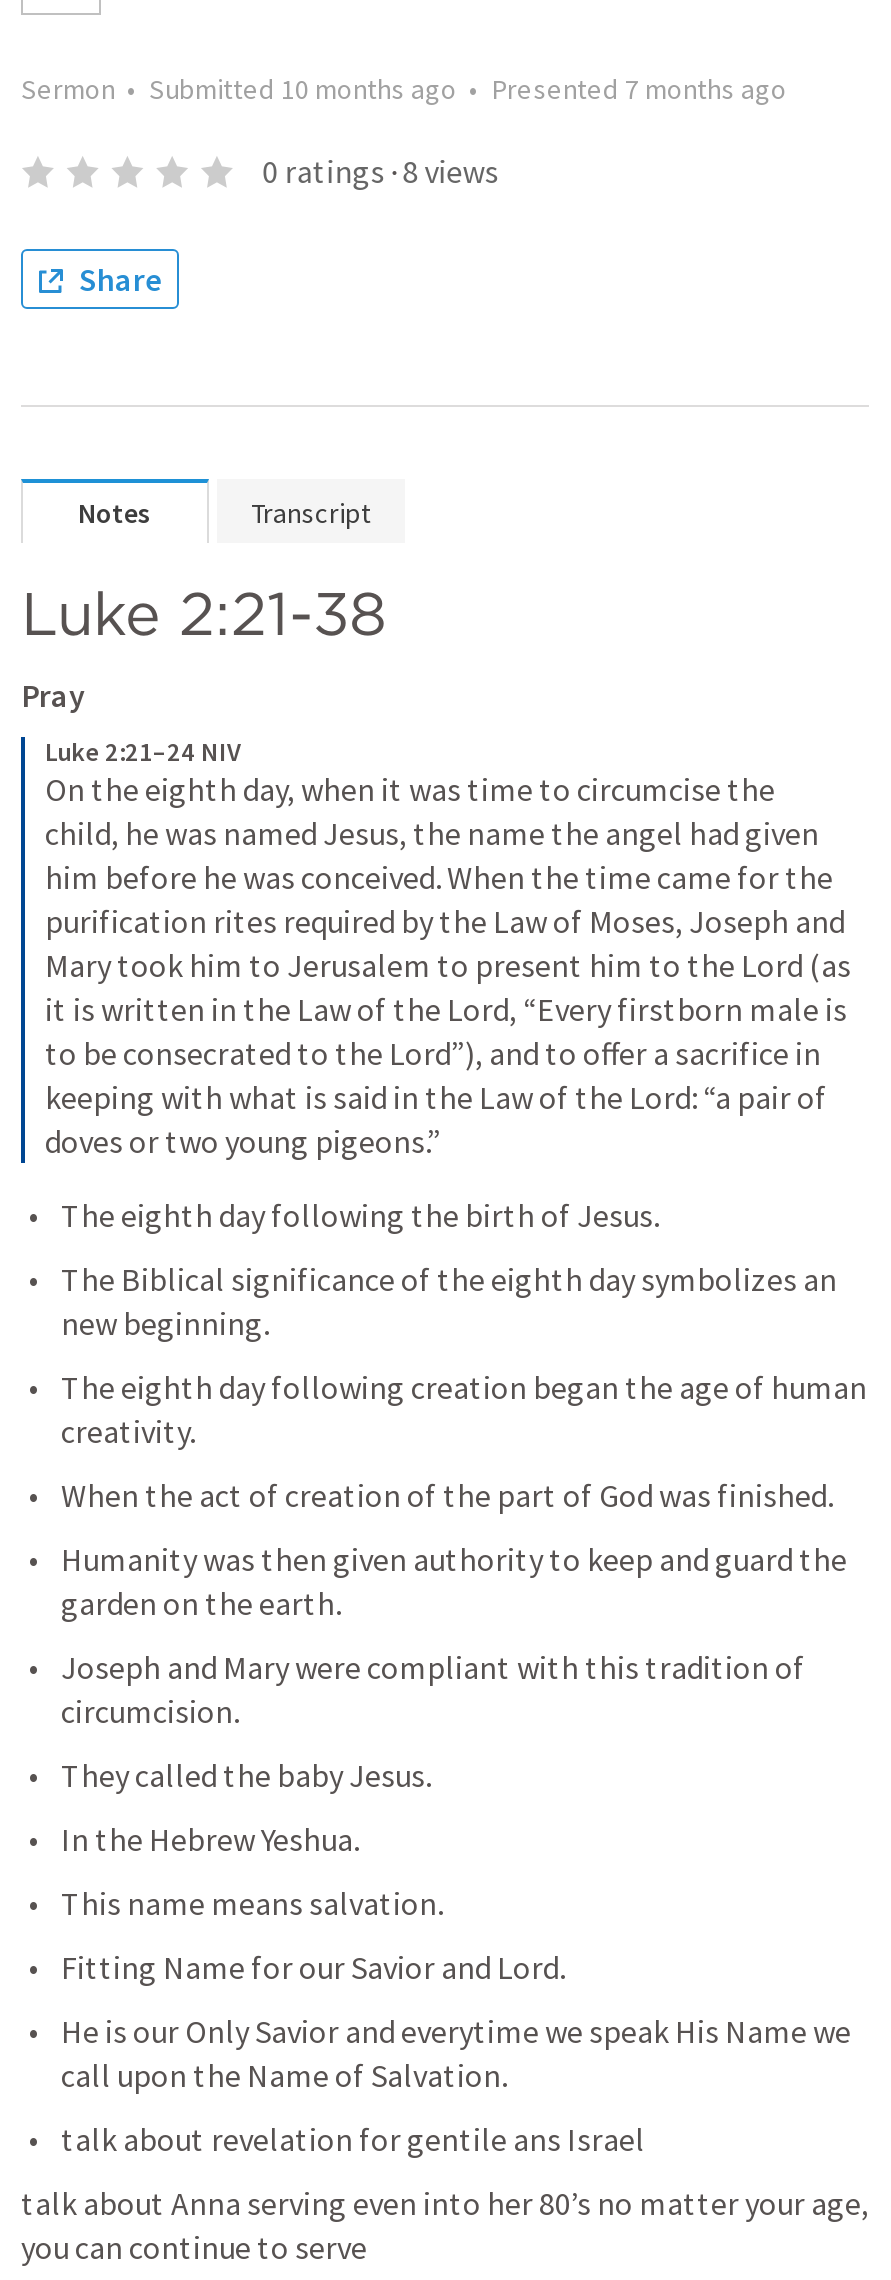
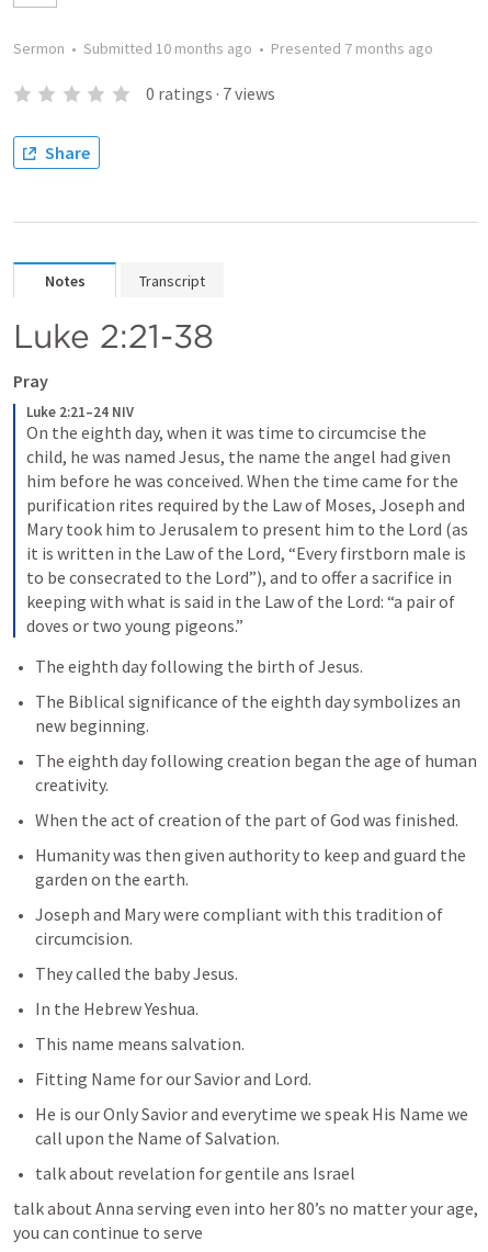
[262,151,498,191] 0 ratings · 8 views -> [146,82,275,104] 0 ratings · 7 views

